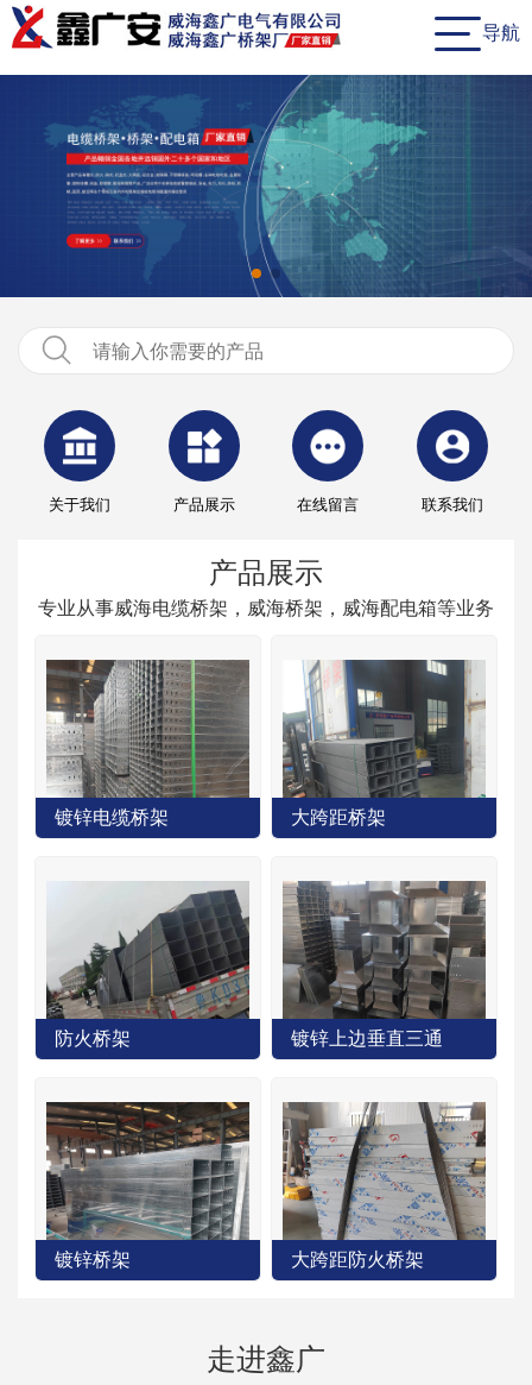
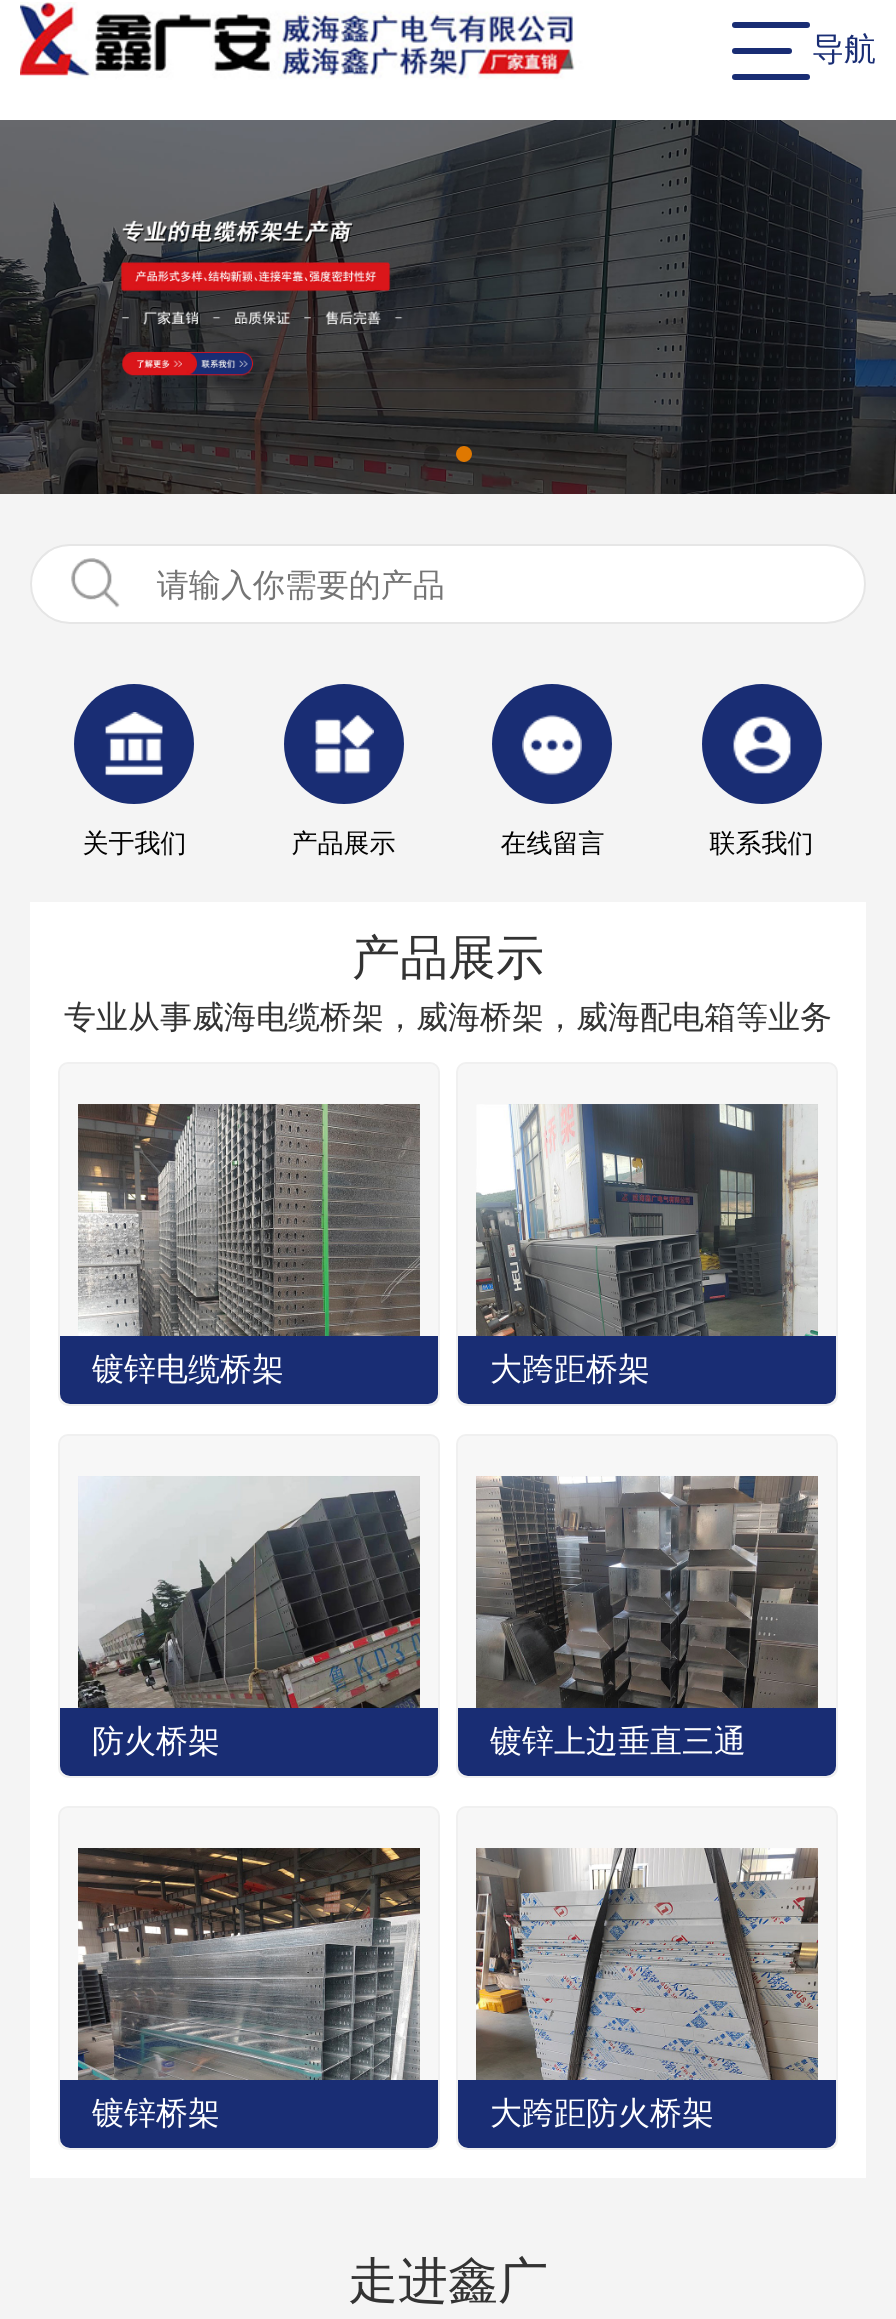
[4,75,528,298] [image] -> [6,120,890,496] [image]

